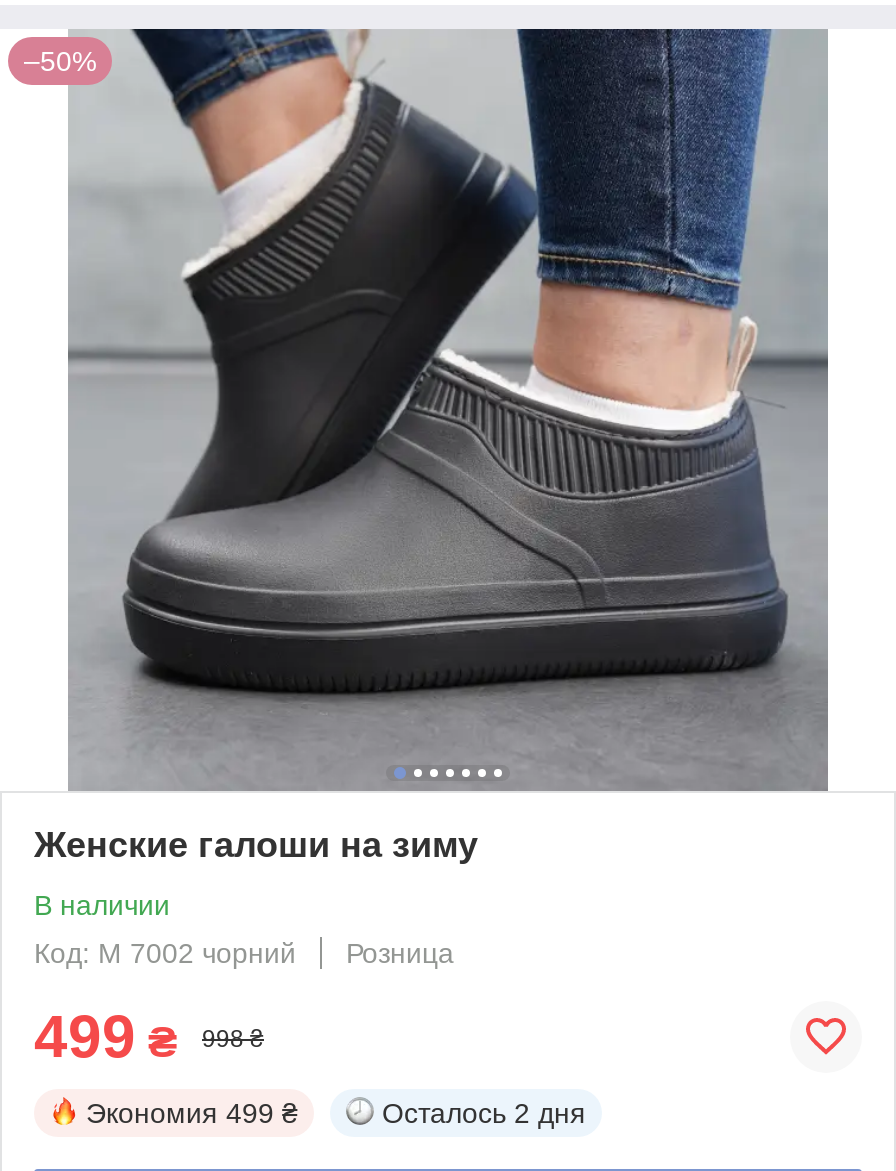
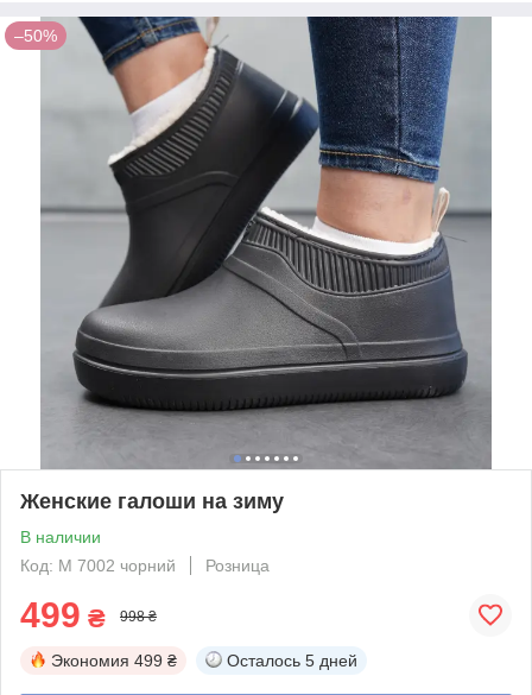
[382,1097,586,1129] Осталось 2 дня -> [227,651,357,670] Осталось 5 дней

